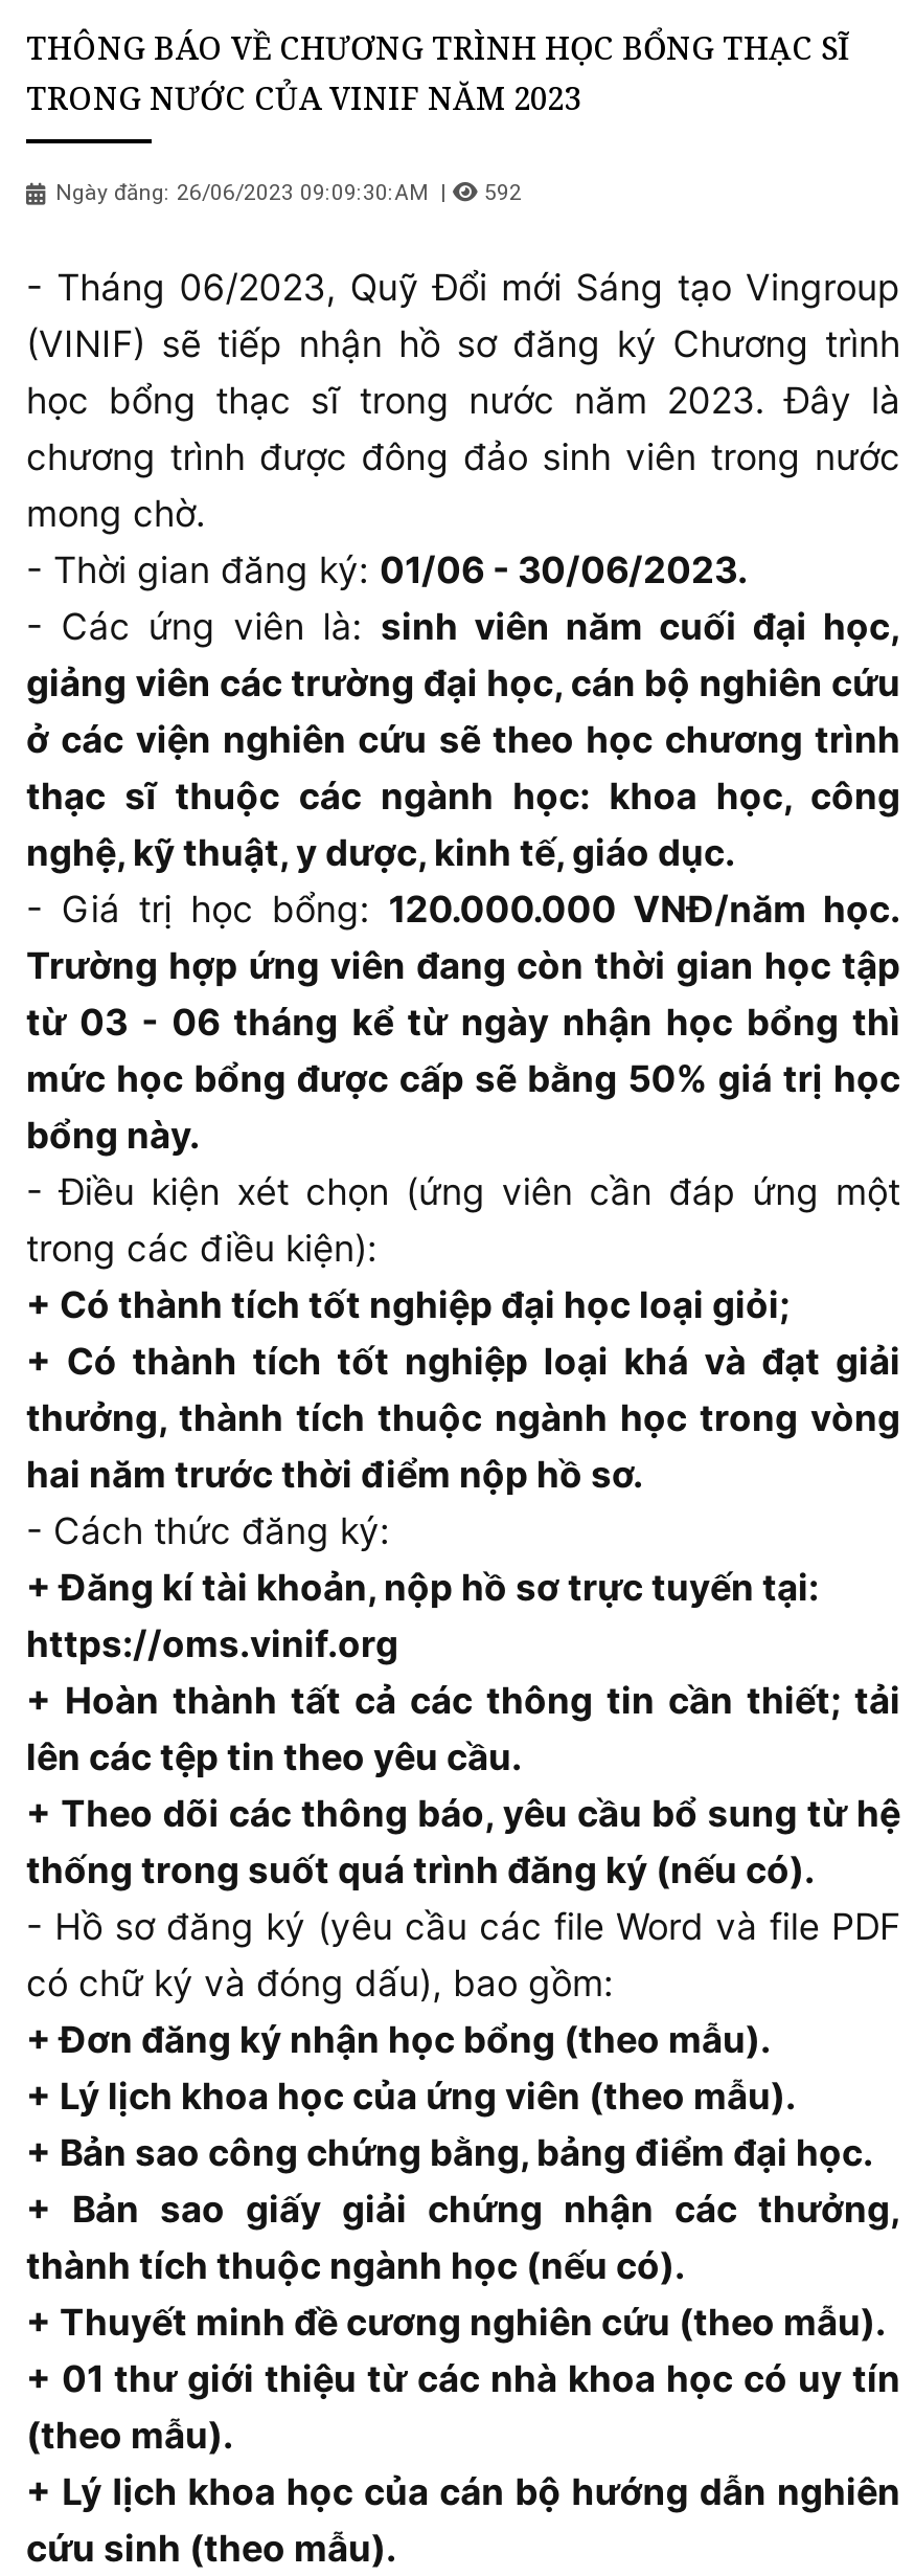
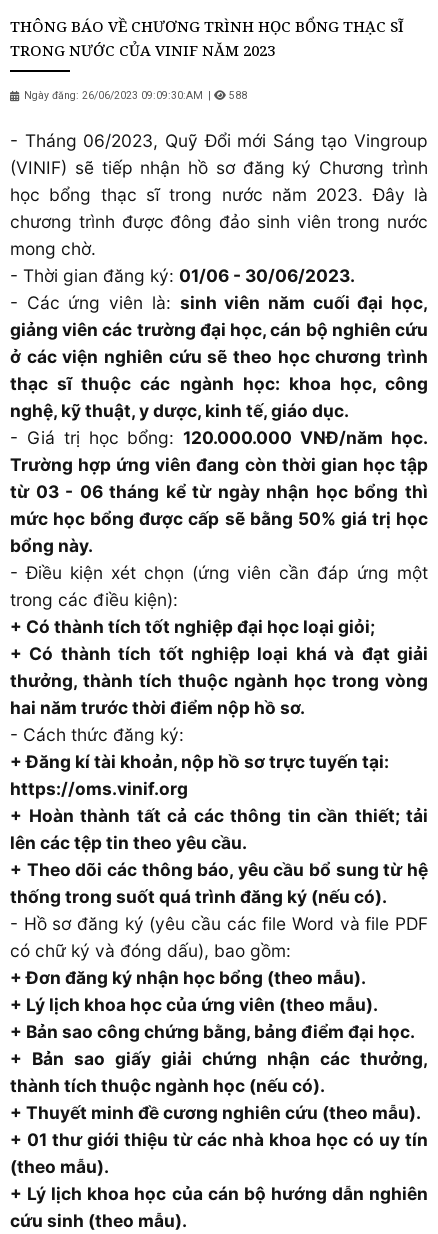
[478,179,522,207] 592 -> [226,89,247,102] 588

